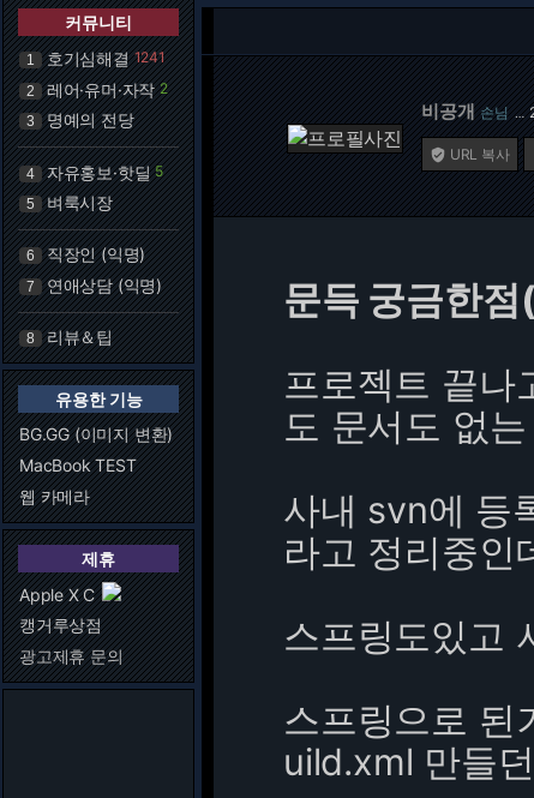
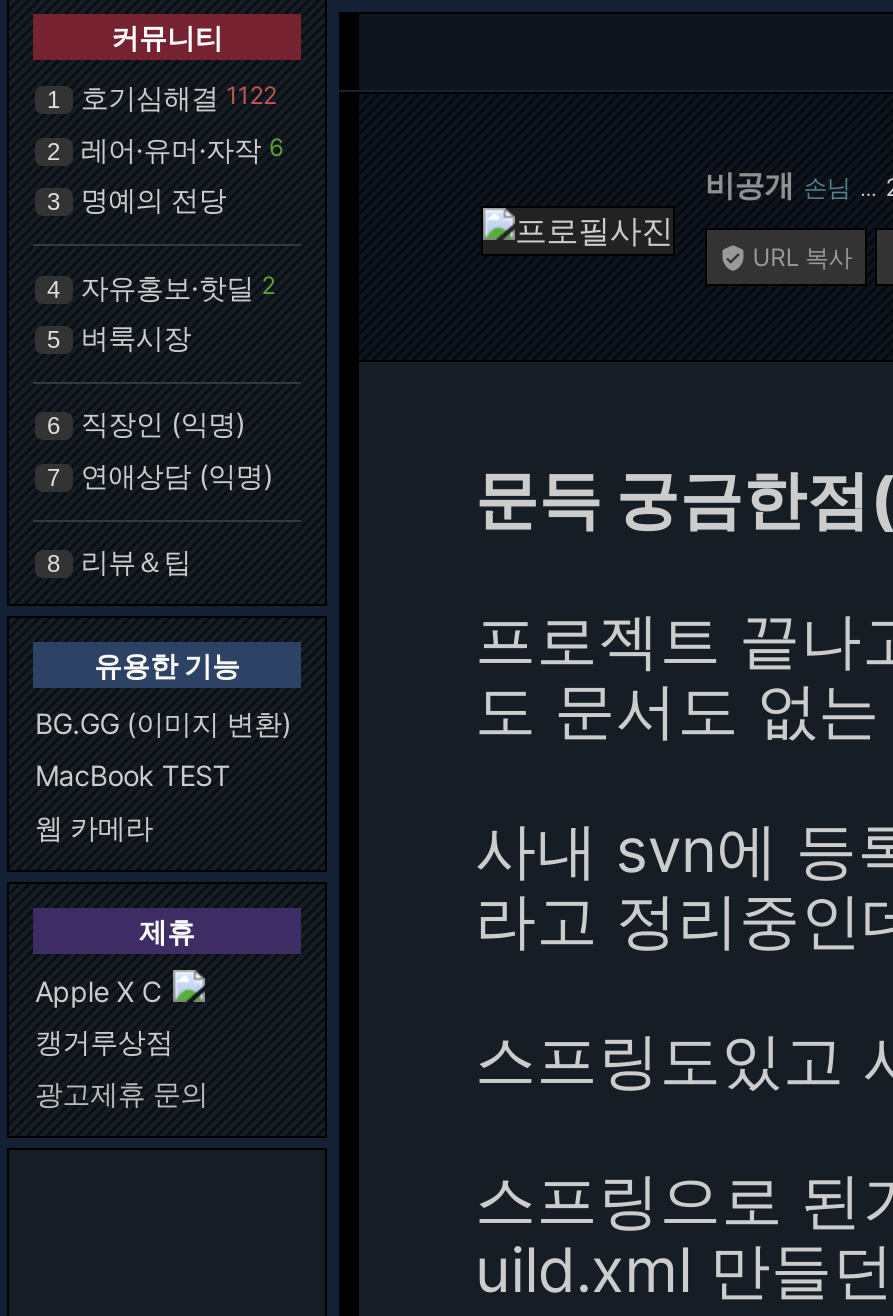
[26,48,165,68] 1 호기심해결 1241 -> [47,80,277,114] 1 호기심해결 1122
[47,79,168,99] 레어·유머·자작 2 -> [81,132,283,166] 레어·유머·자작 6
[47,162,163,182] 자유홍보·핫딜 5 -> [81,270,275,304] 자유홍보·핫딜 2

